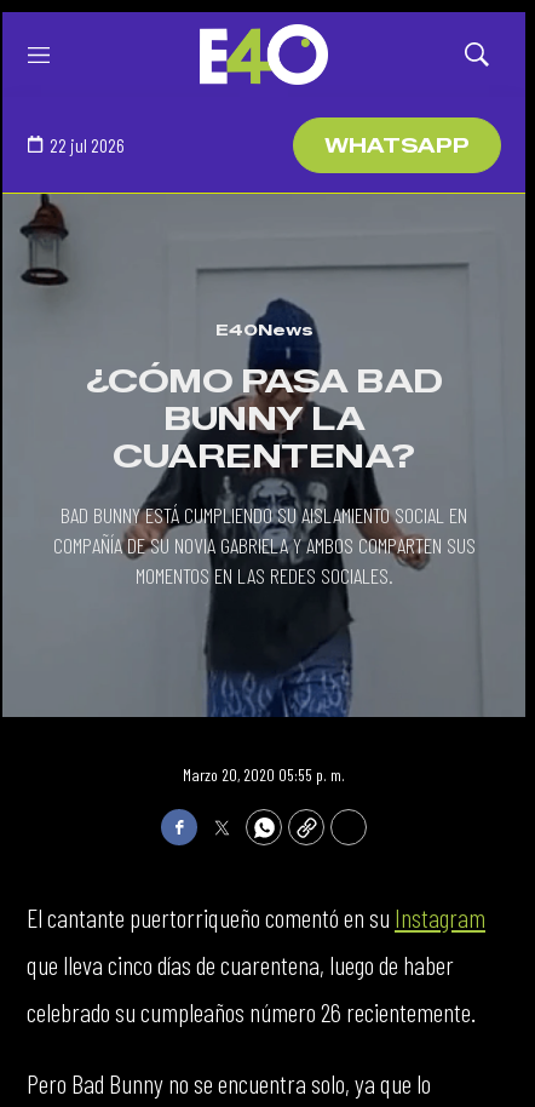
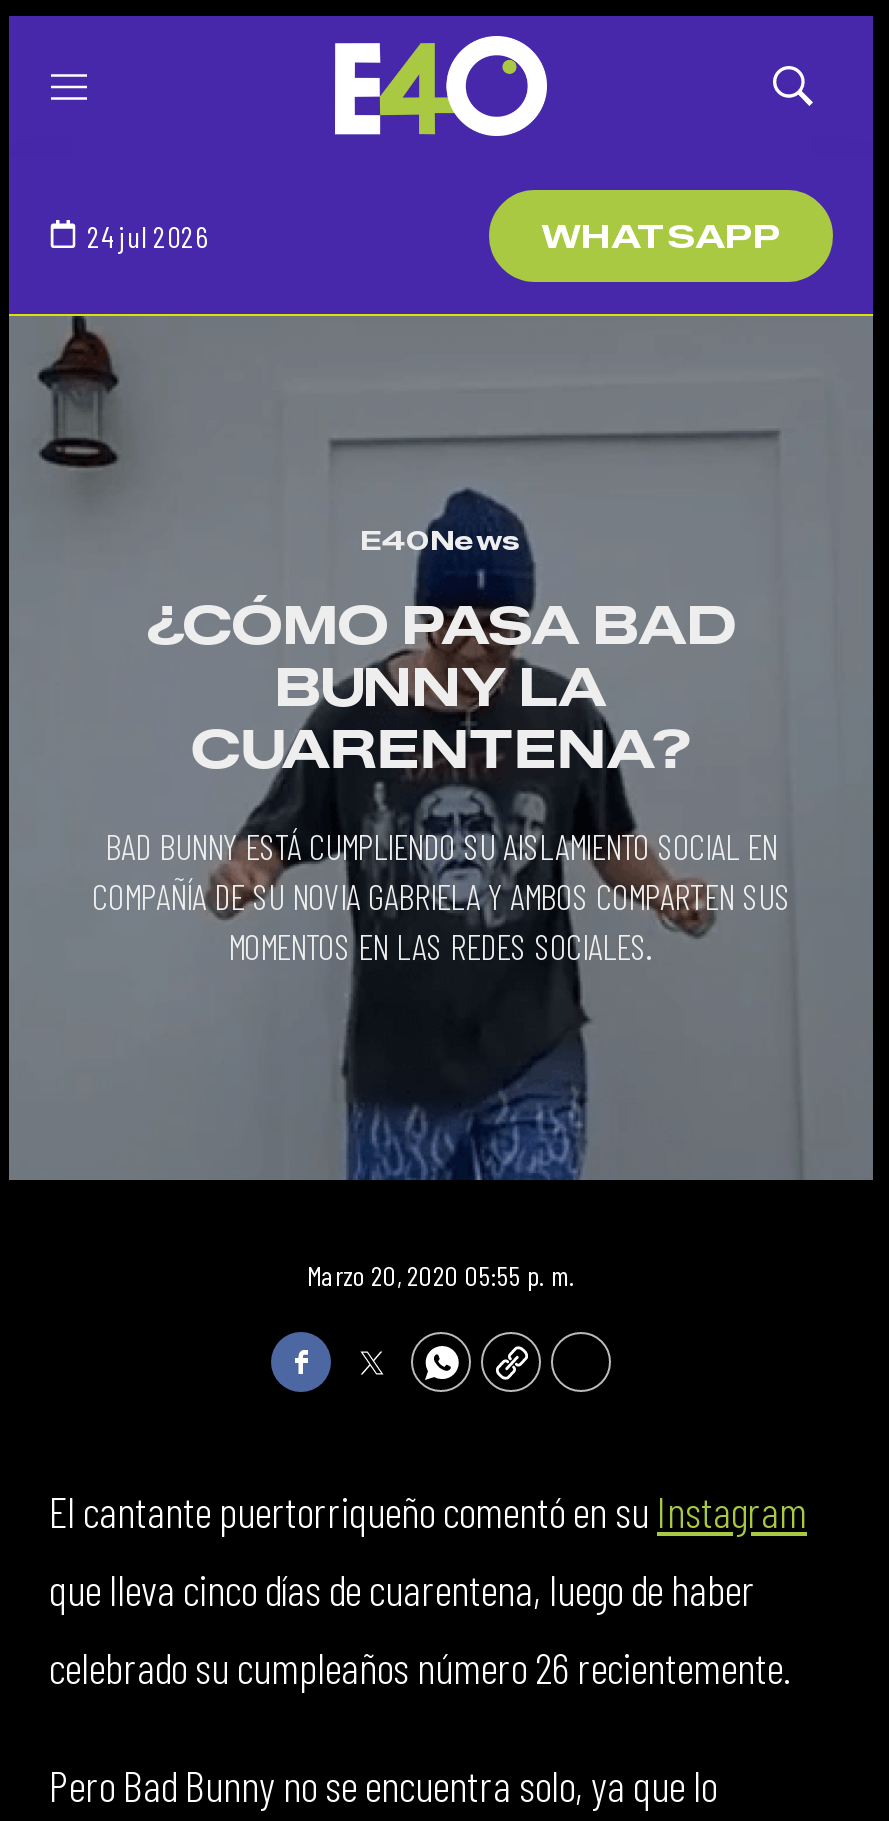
[50,134,125,156] 22 jul 2026 -> [87,217,209,253] 24 jul 2026

